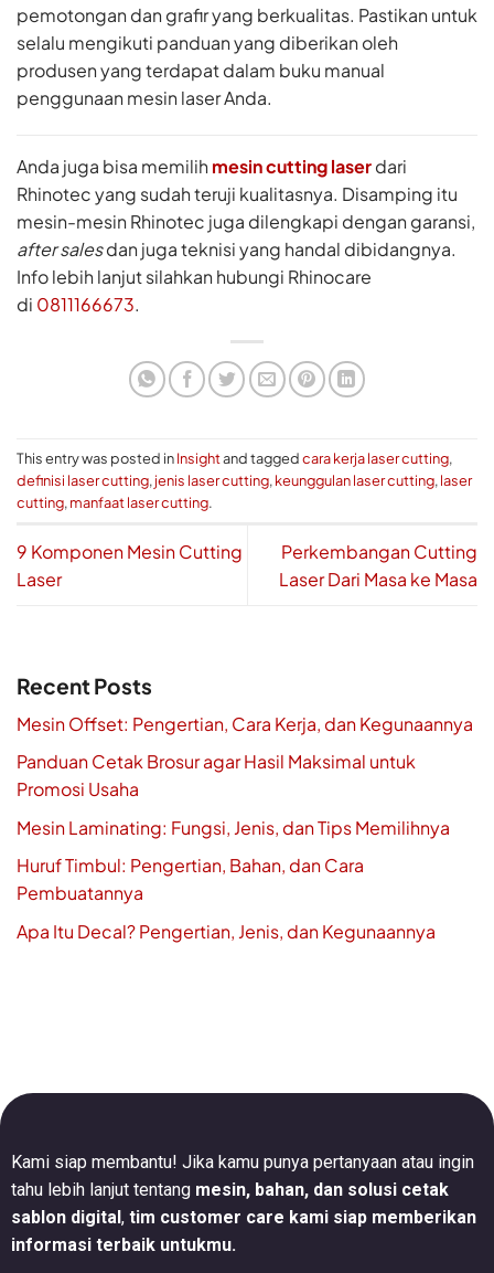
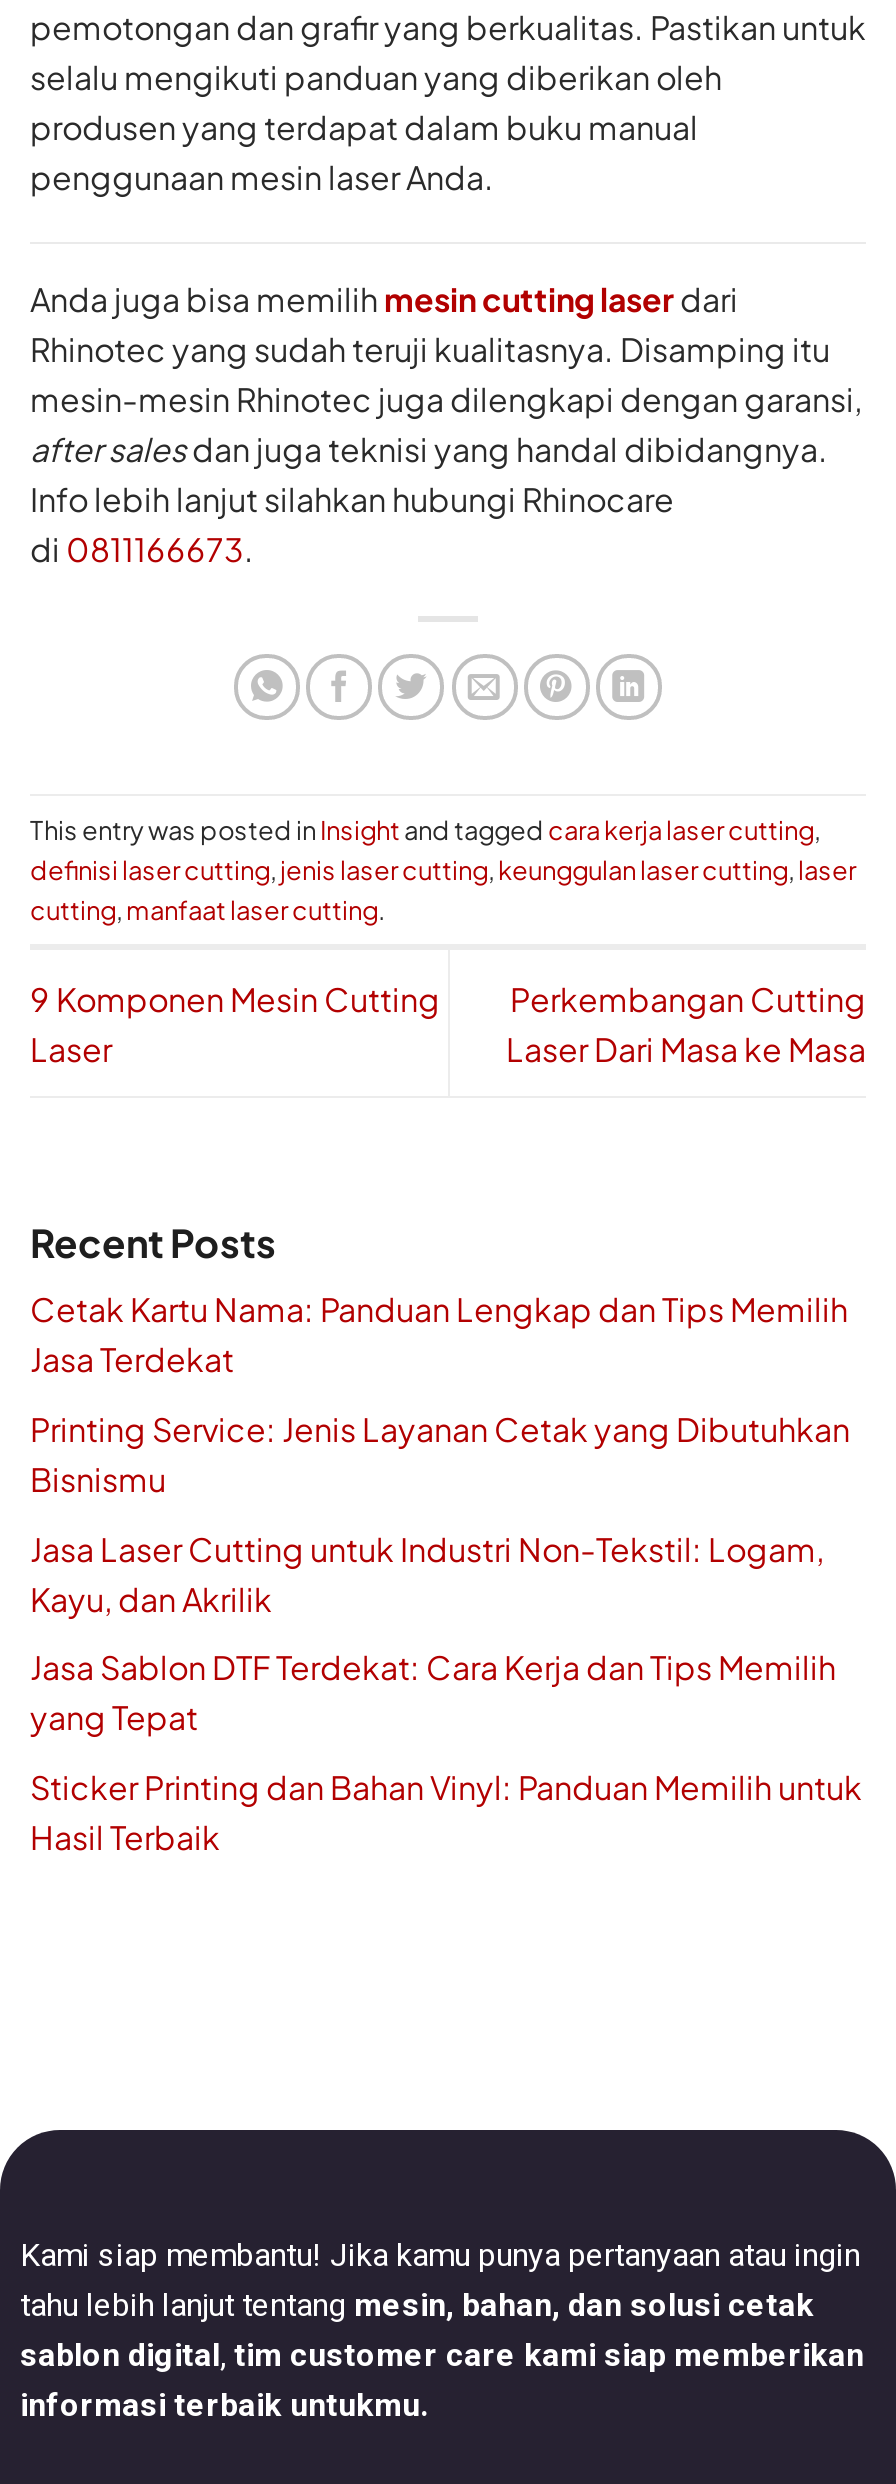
[17,712,473,735] Mesin Offset: Pengertian, Cara Kerja, dan Kegunaannya -> [30,1289,848,1381] Cetak Kartu Nama: Panduan Lengkap dan Tips Memilih | Jasa Terdekat
[17,750,416,801] Panduan Cetak Brosur agar Hasil Maksimal untuk | Promosi Usaha -> [30,1408,850,1500] Printing Service: Jenis Layanan Cetak yang Dibutuhkan | Bisnismu
[17,816,450,839] Mesin Laminating: Fungsi, Jenis, dan Tips Memilihnya -> [30,1527,824,1619] Jasa Laser Cutting untuk Industri Non-Tekstil: Logam, | Kayu, dan Akrilik
[17,854,364,905] Huruf Timbul: Pengertian, Bahan, dan Cara | Pembuatannya -> [30,1647,836,1739] Jasa Sablon DTF Terdekat: Cara Kerja dan Tips Memilih | yang Tepat
[17,920,436,943] Apa Itu Decal? Pengertian, Jenis, dan Kegunaannya -> [30,1766,862,1858] Sticker Printing dan Bahan Vinyl: Panduan Memilih untuk | Hasil Terbaik

